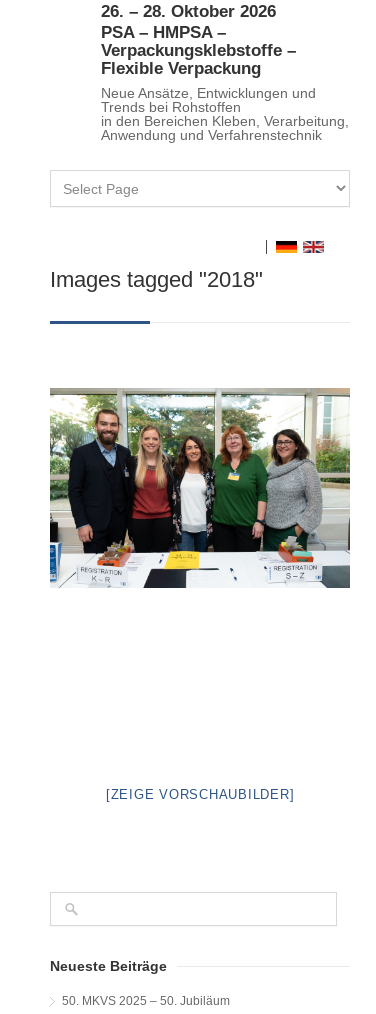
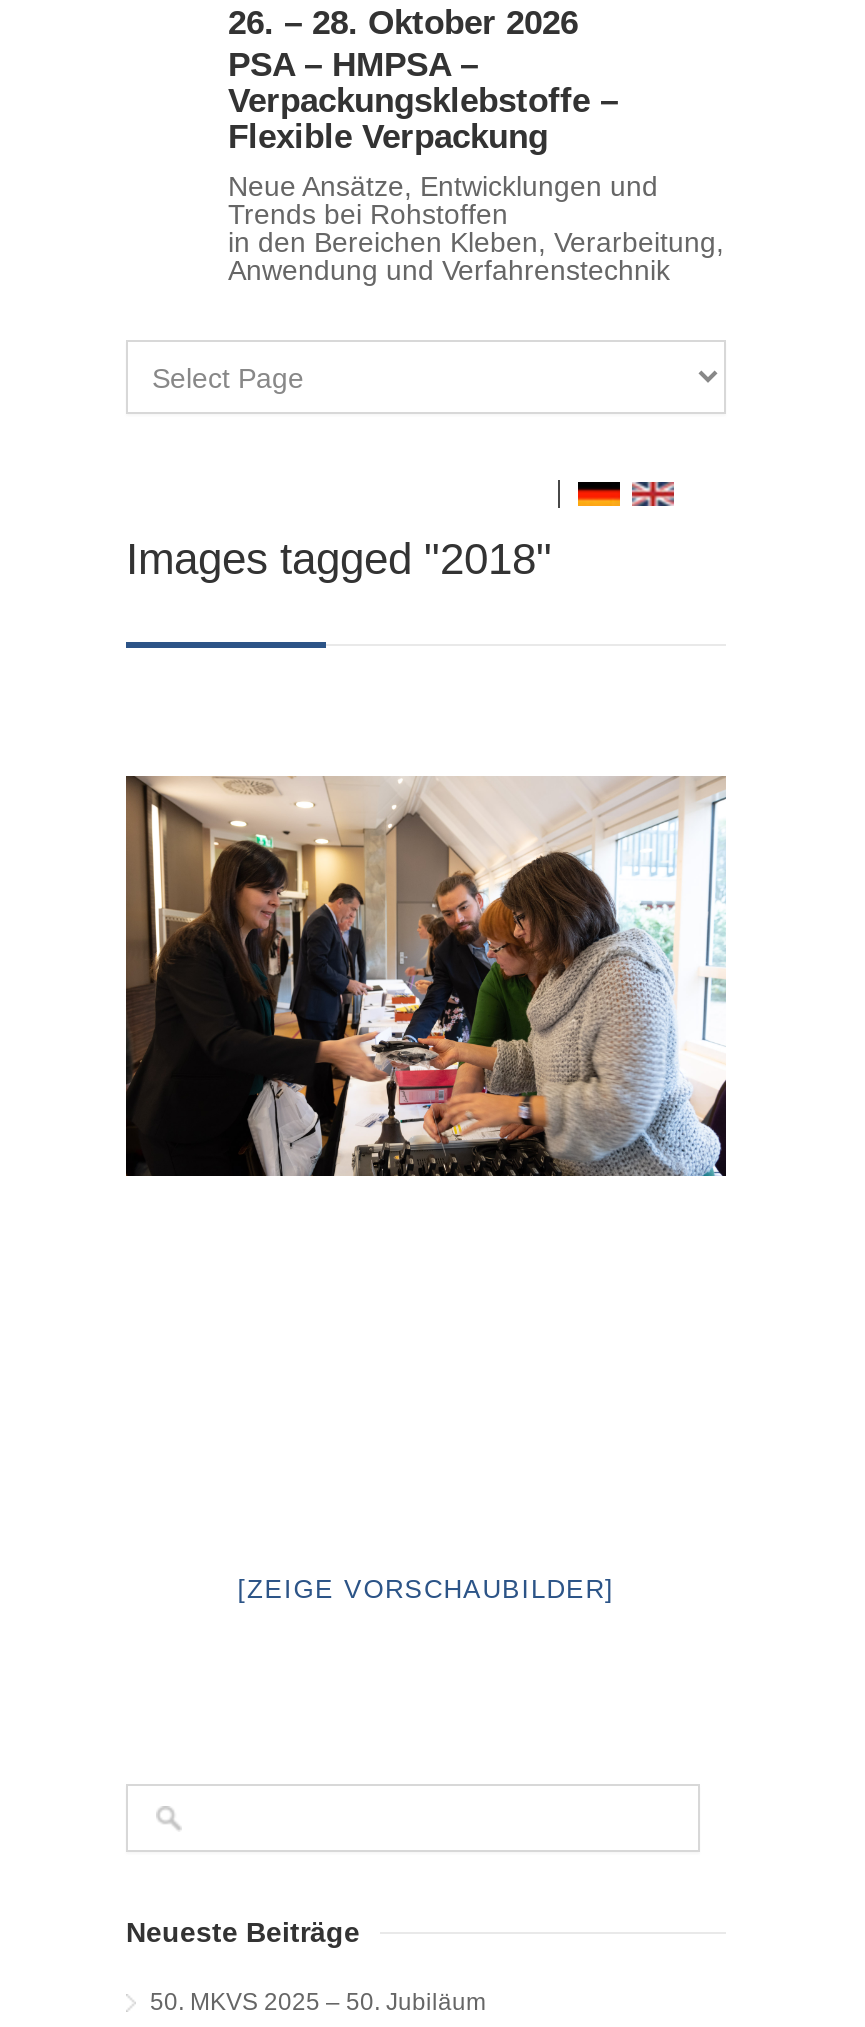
[49,388,351,589] [image] -> [124,776,728,1178] [image]

